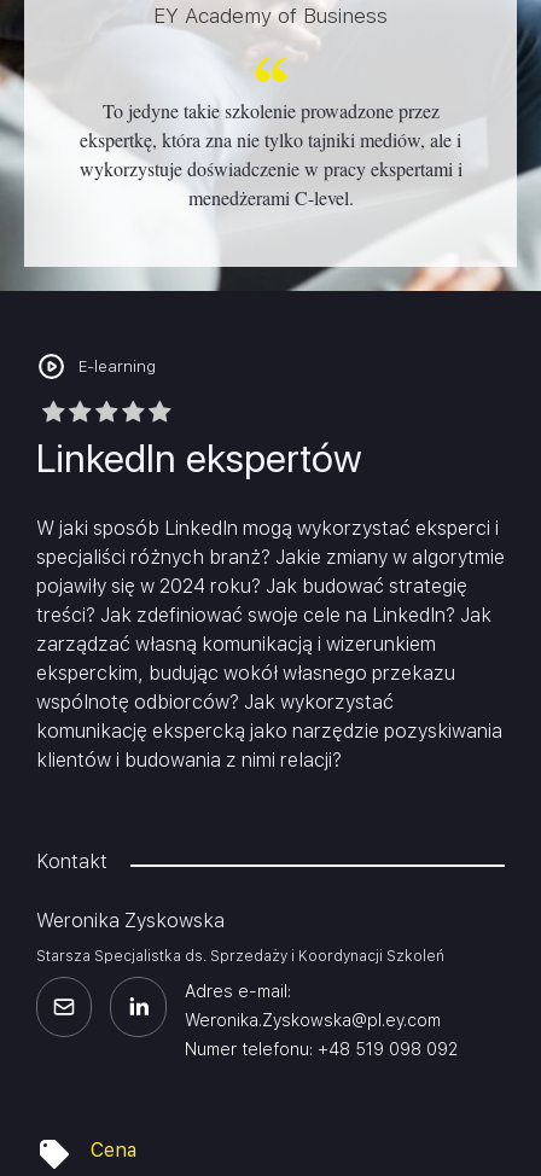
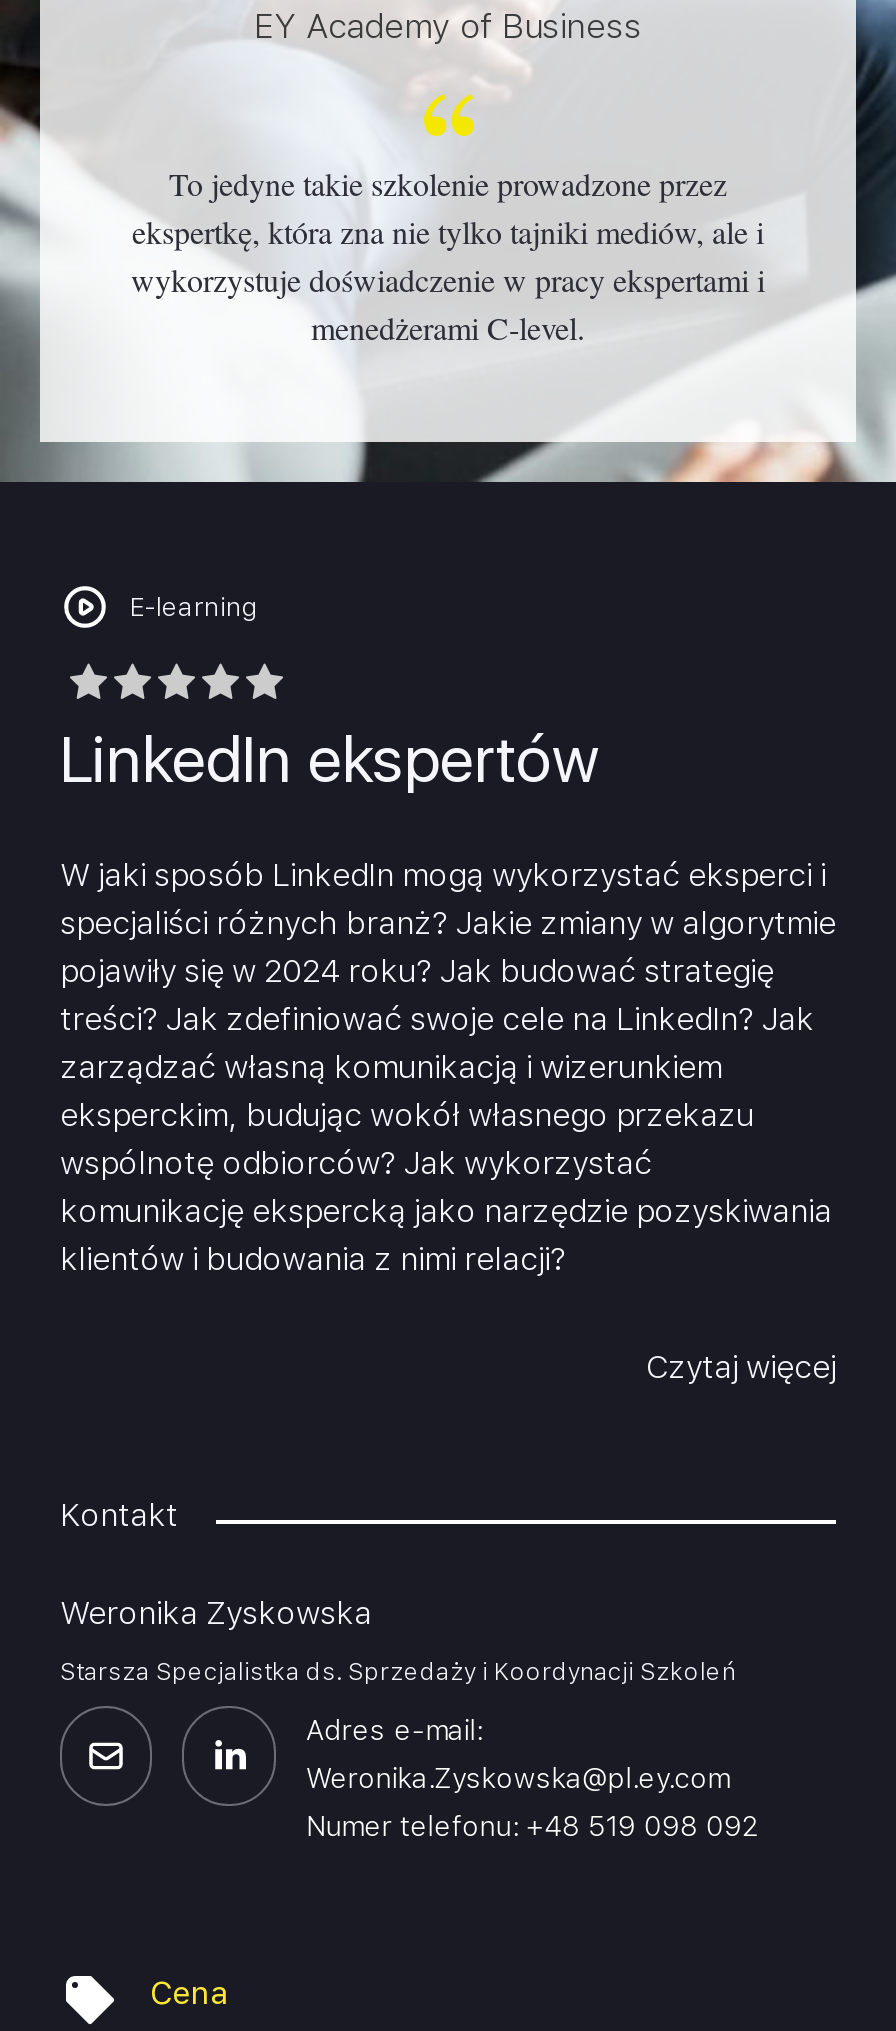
none -> [646,1349,836,1387] Czytaj więcej

